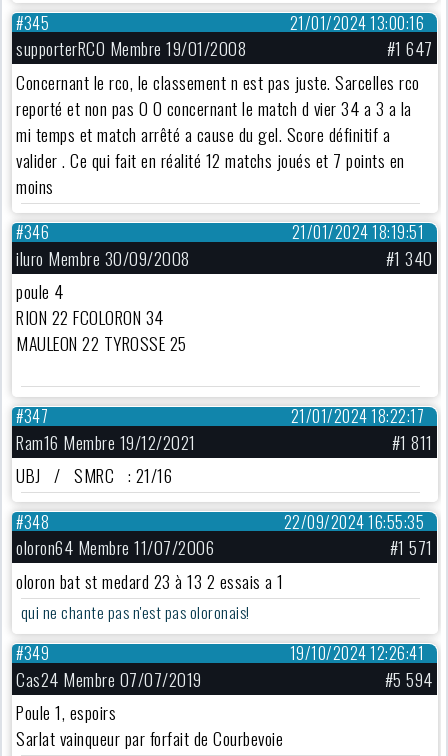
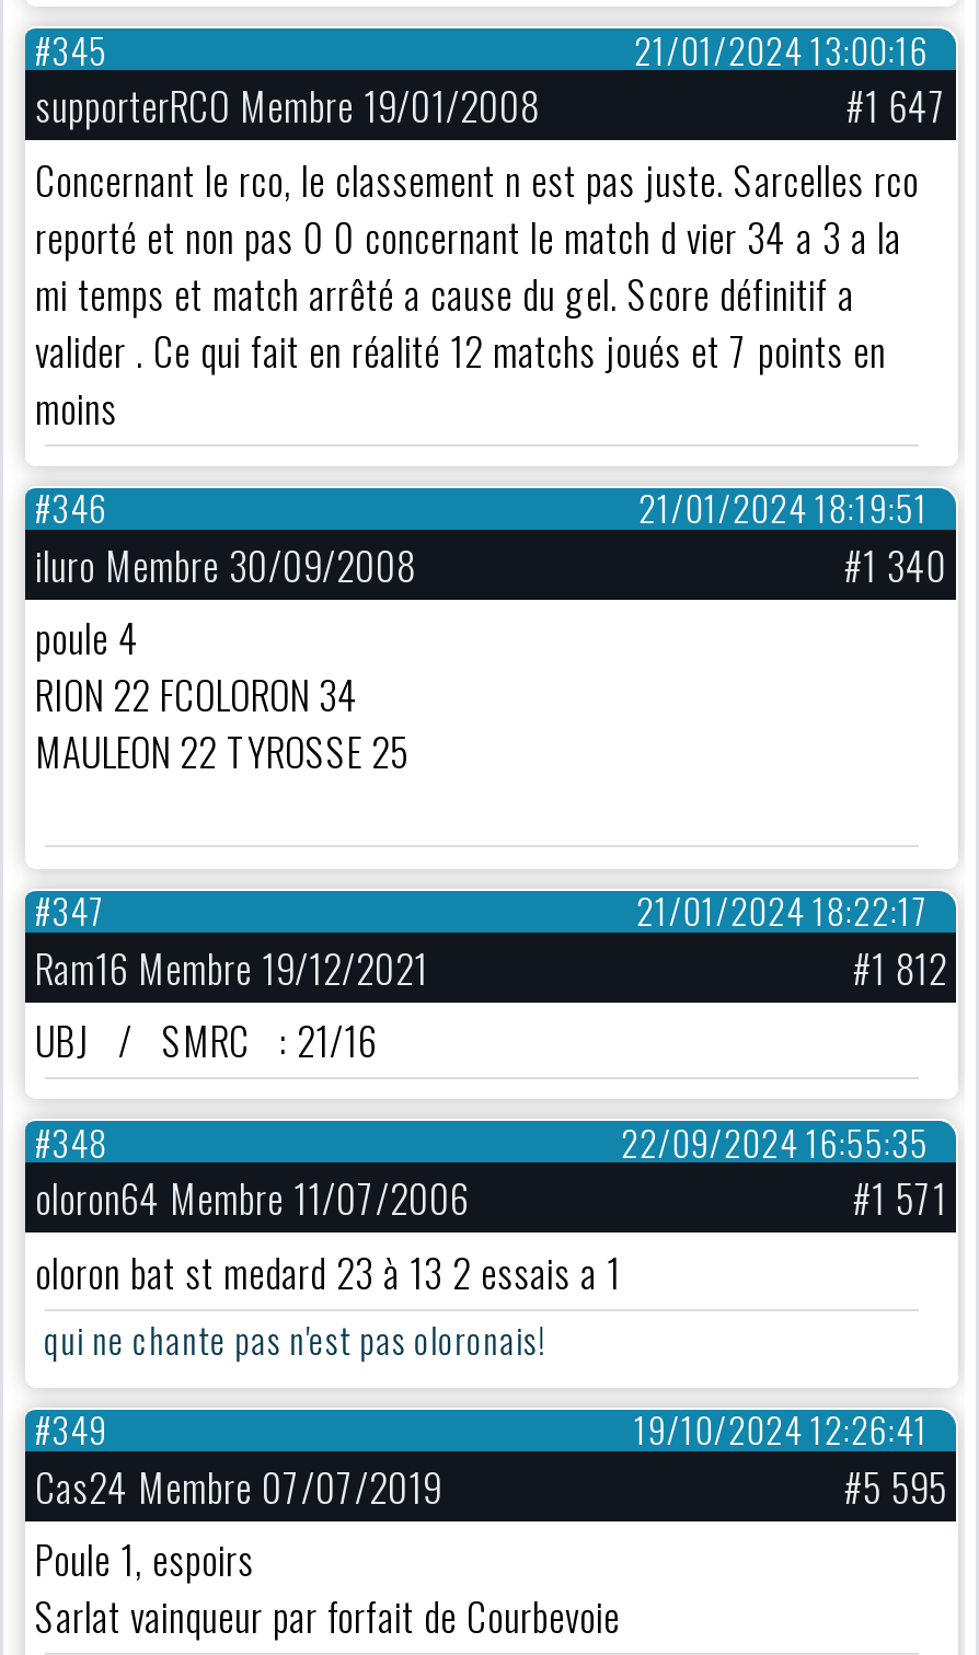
[392,429,433,455] #1 811 -> [853,938,947,995] #1 812
[385,666,433,692] #5 594 -> [844,1458,947,1515] #5 595

